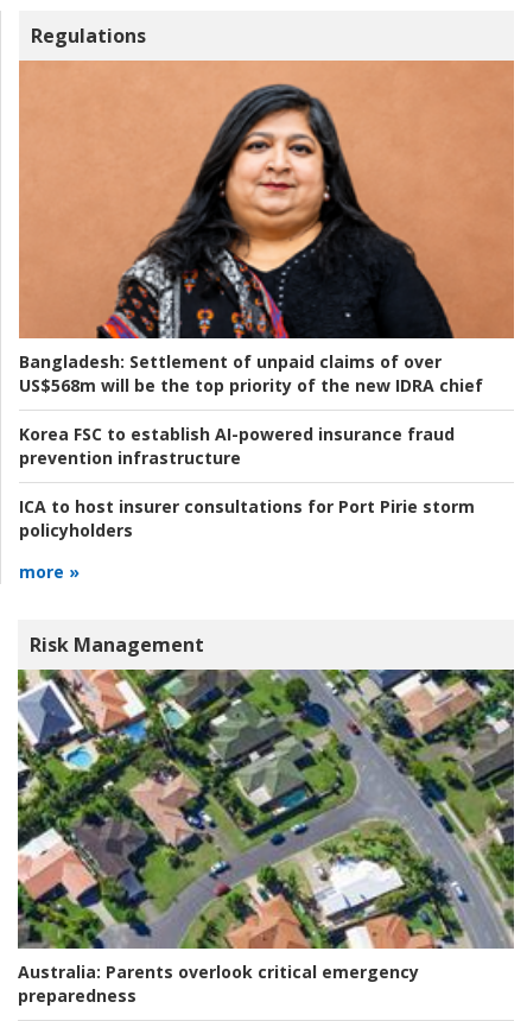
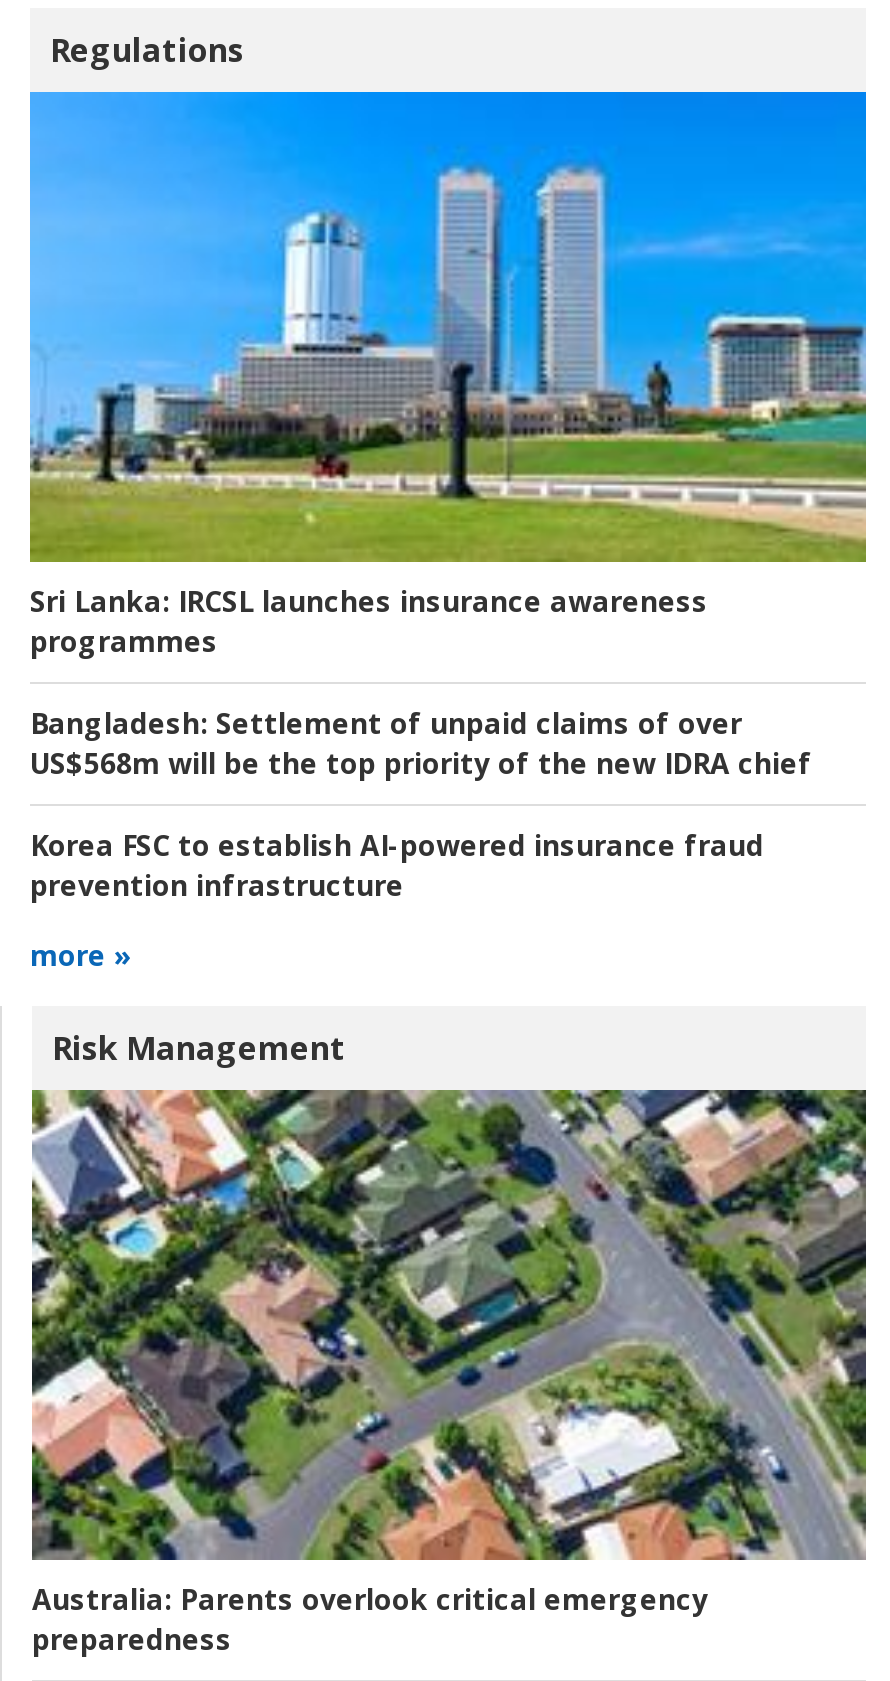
none -> [30,583,708,661] Sri Lanka: IRCSL launches insurance awareness | programmes
[18,59,515,340] [image] -> [28,89,868,563] [image]
moved [19,351,483,469] -> [30,705,812,905]: Bangladesh: Settlement of unpaid claims of over | US$568m will be the top priority of the new IDRA chief | Korea FSC to establish AI-powered insurance fraud | prevention infrastructure
[19,496,475,542] ICA to host insurer consultations for Port Pirie storm | policyholders -> none

